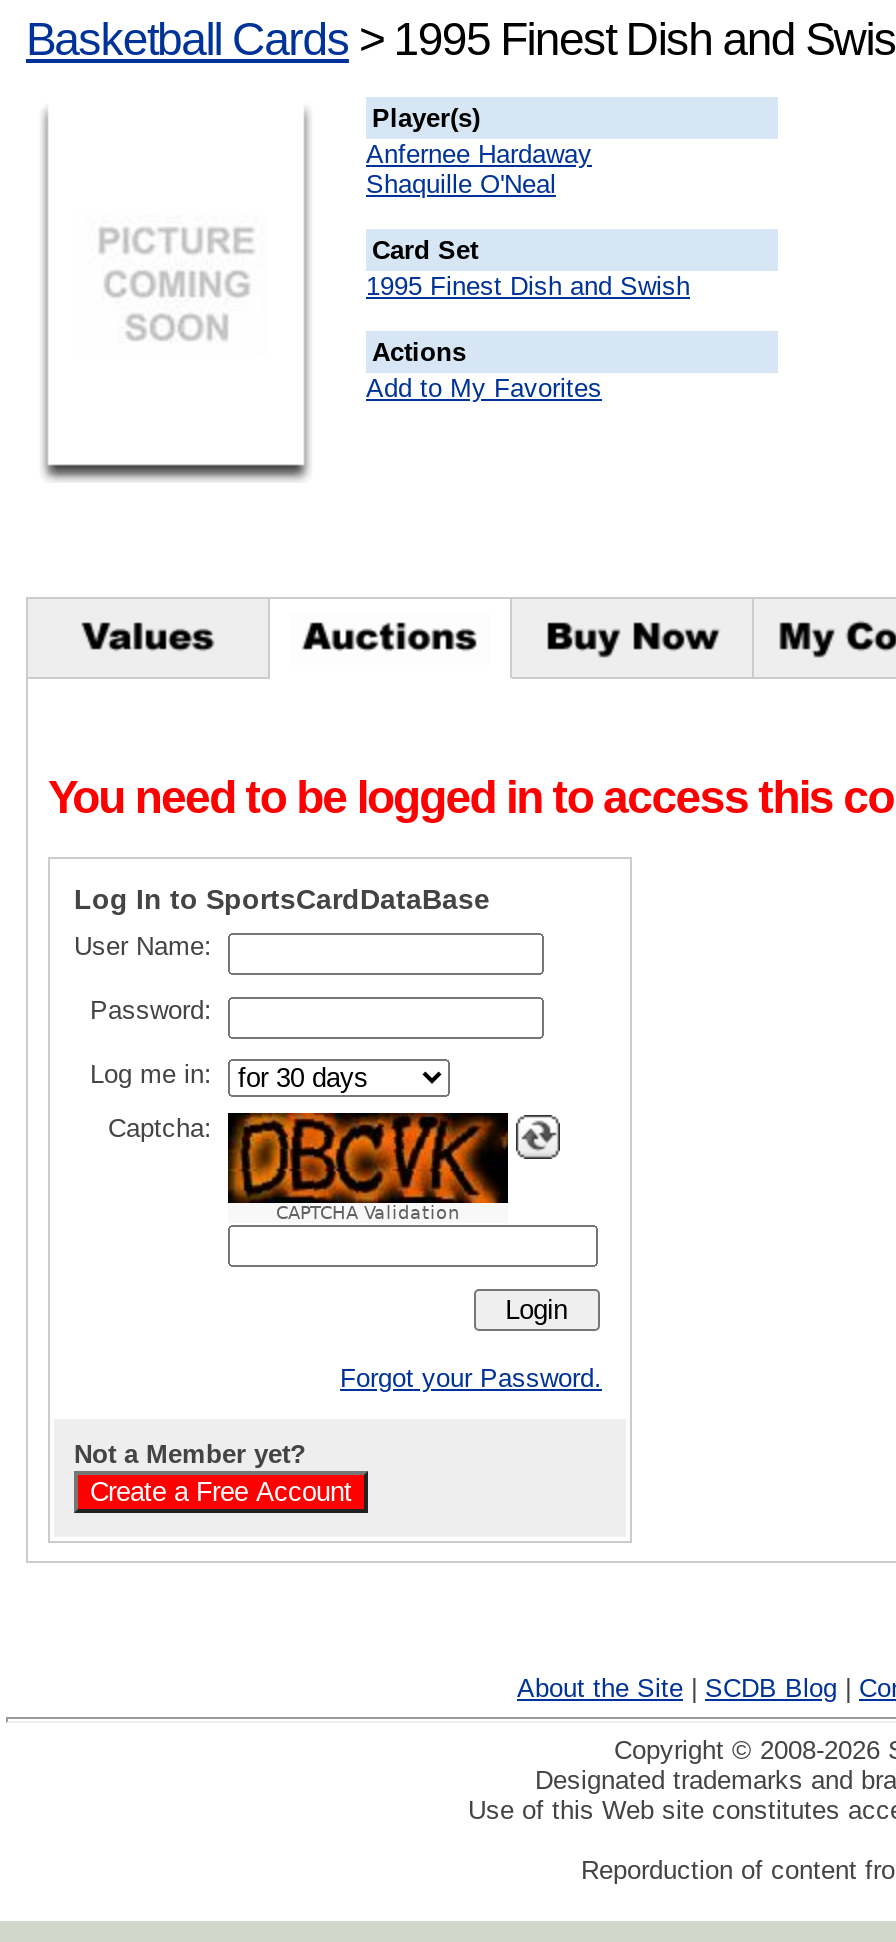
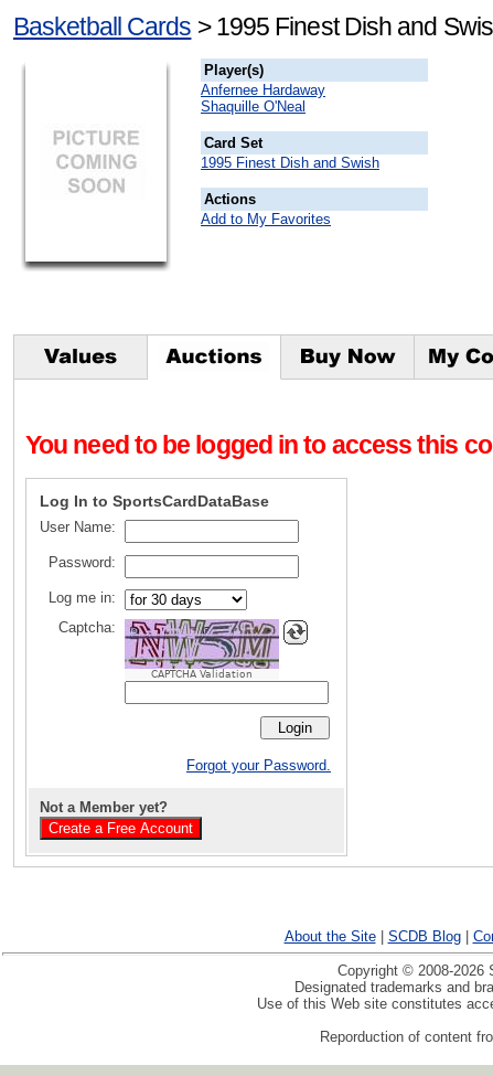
[226,1111,510,1205] [image] -> [125,618,280,670] [image]

